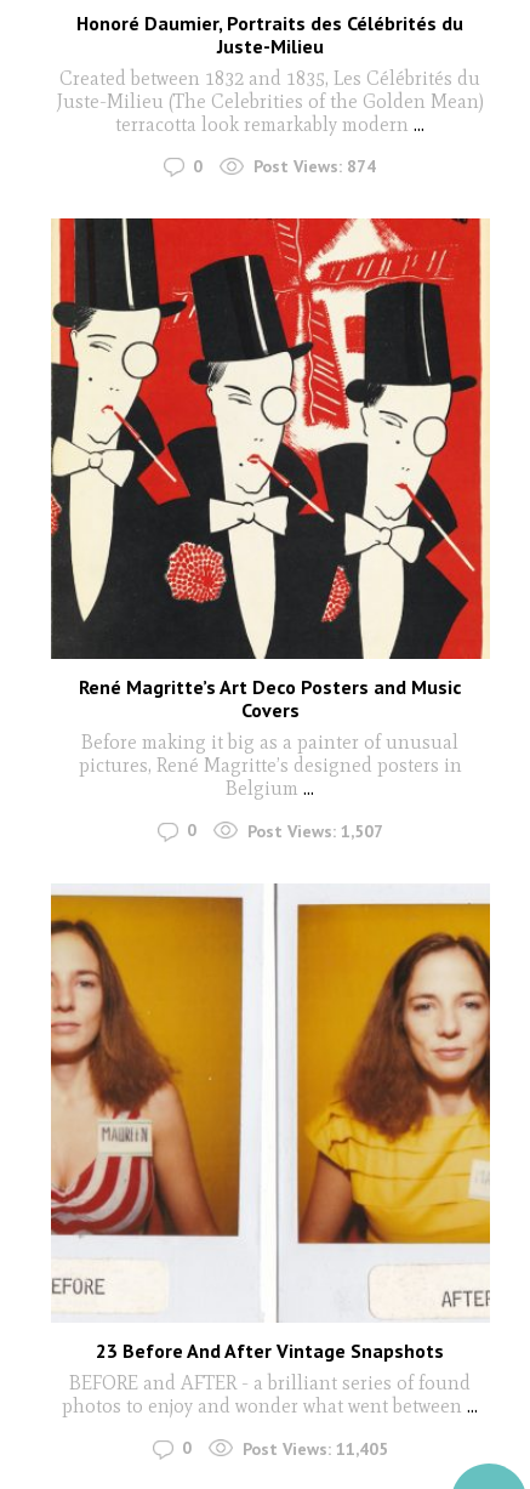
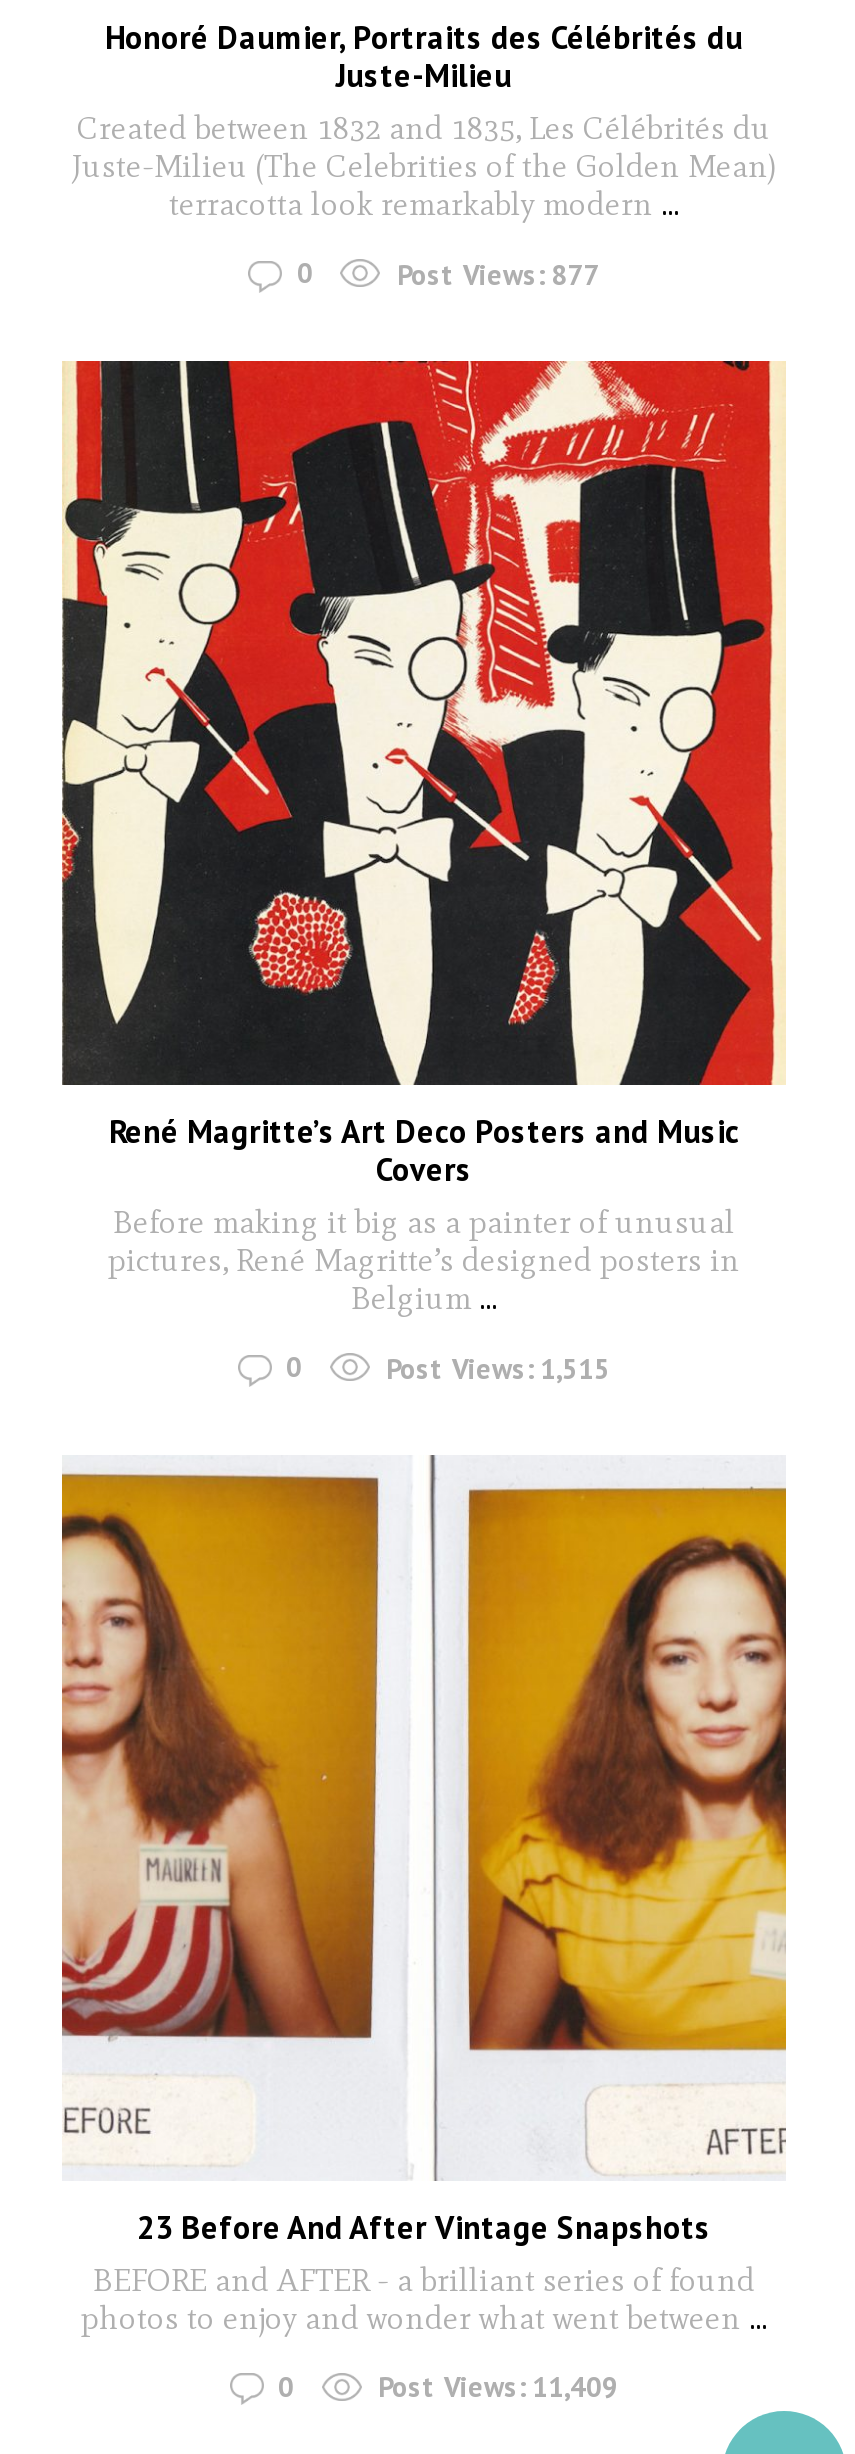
[254,156,377,177] Post Views: 874 -> [397,256,599,292] Post Views: 877
[247,820,383,842] Post Views: 1,507 -> [386,1351,610,1387] Post Views: 1,515
[243,1438,388,1460] Post Views: 11,405 -> [378,2370,618,2406] Post Views: 11,409

